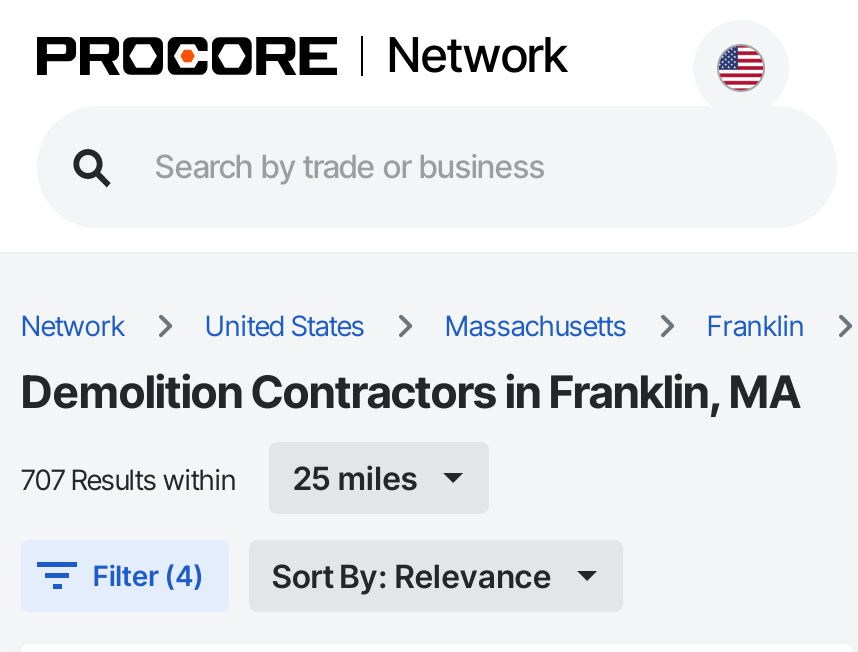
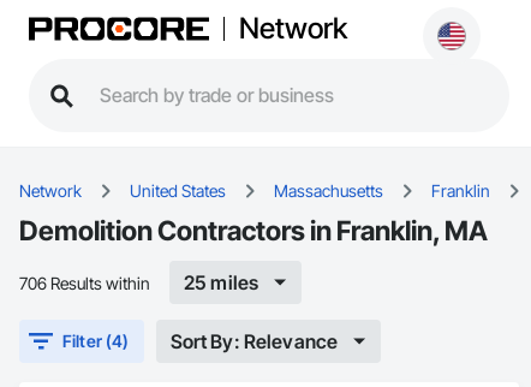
[21,461,237,495] 707 Results within -> [19,272,150,293] 706 Results within

